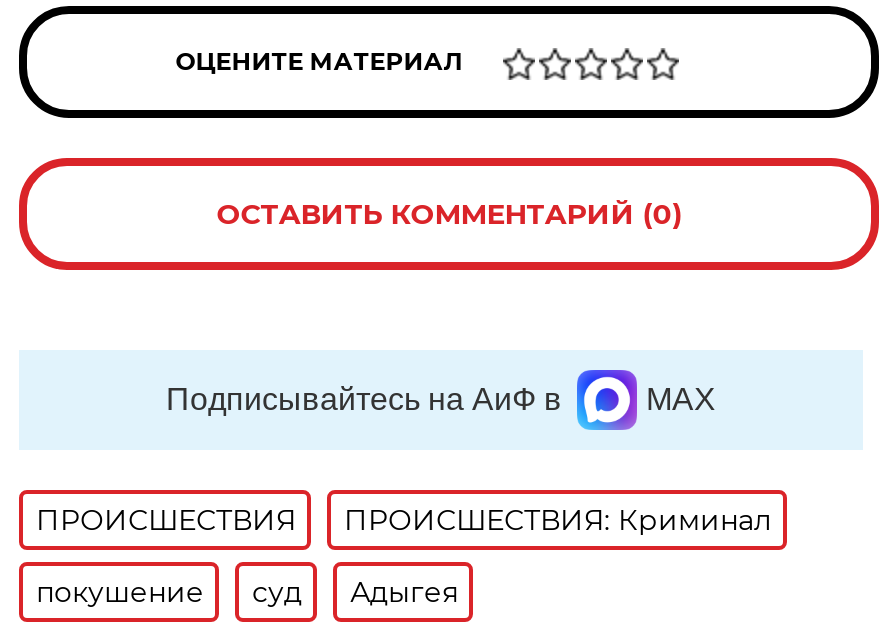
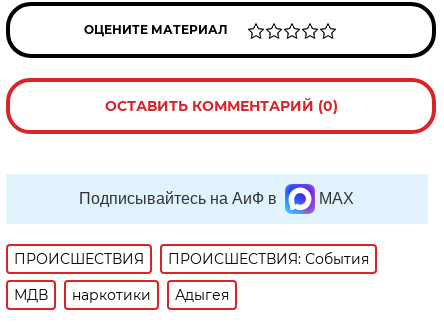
[344,502,772,538] ПРОИСШЕСТВИЯ: Криминал -> [168,250,369,268] ПРОИСШЕСТВИЯ: События
[36,574,302,610] покушение | суд -> [14,286,151,304] МДВ | наркотики

